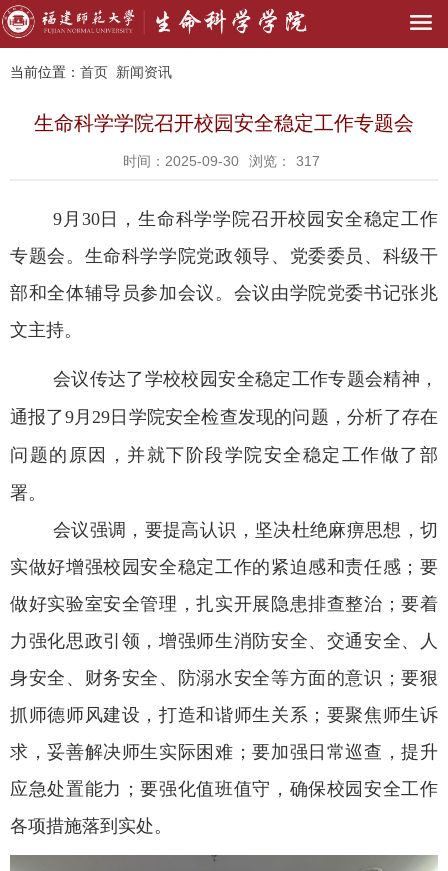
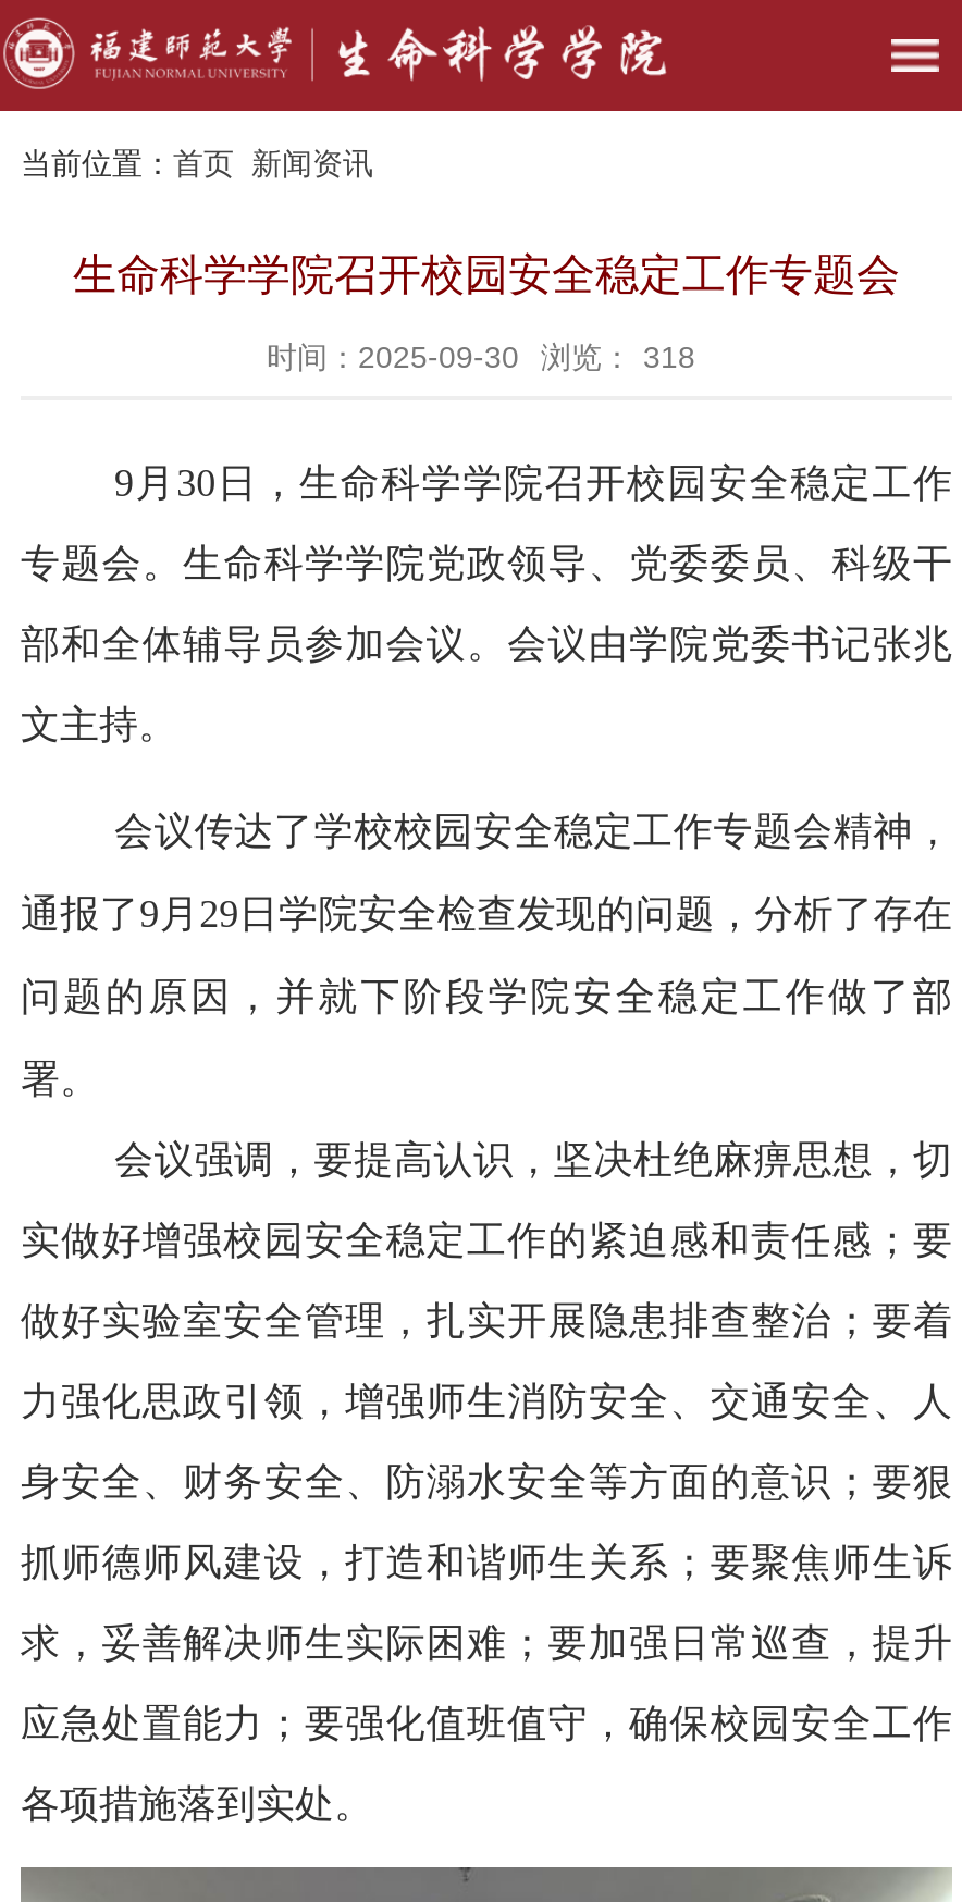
[123,153,320,169] 时间：2025-09-30 浏览： 317 -> [267,340,695,375] 时间：2025-09-30 浏览： 318

